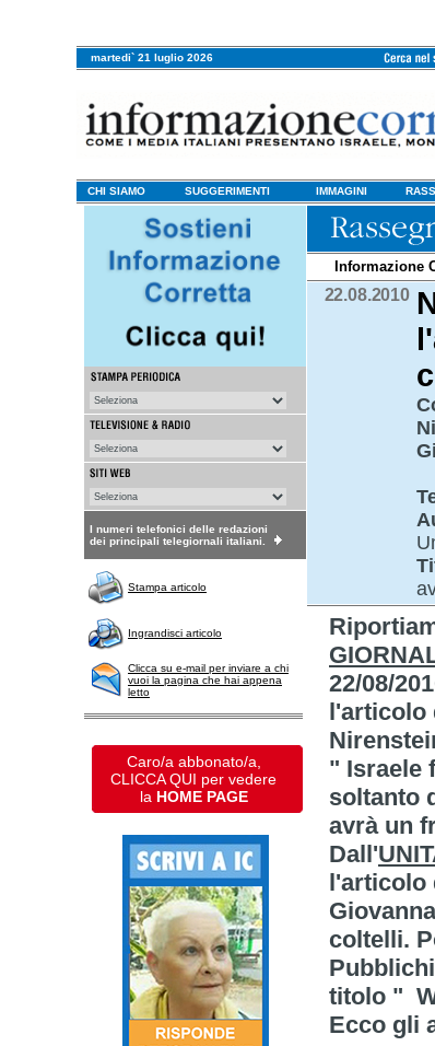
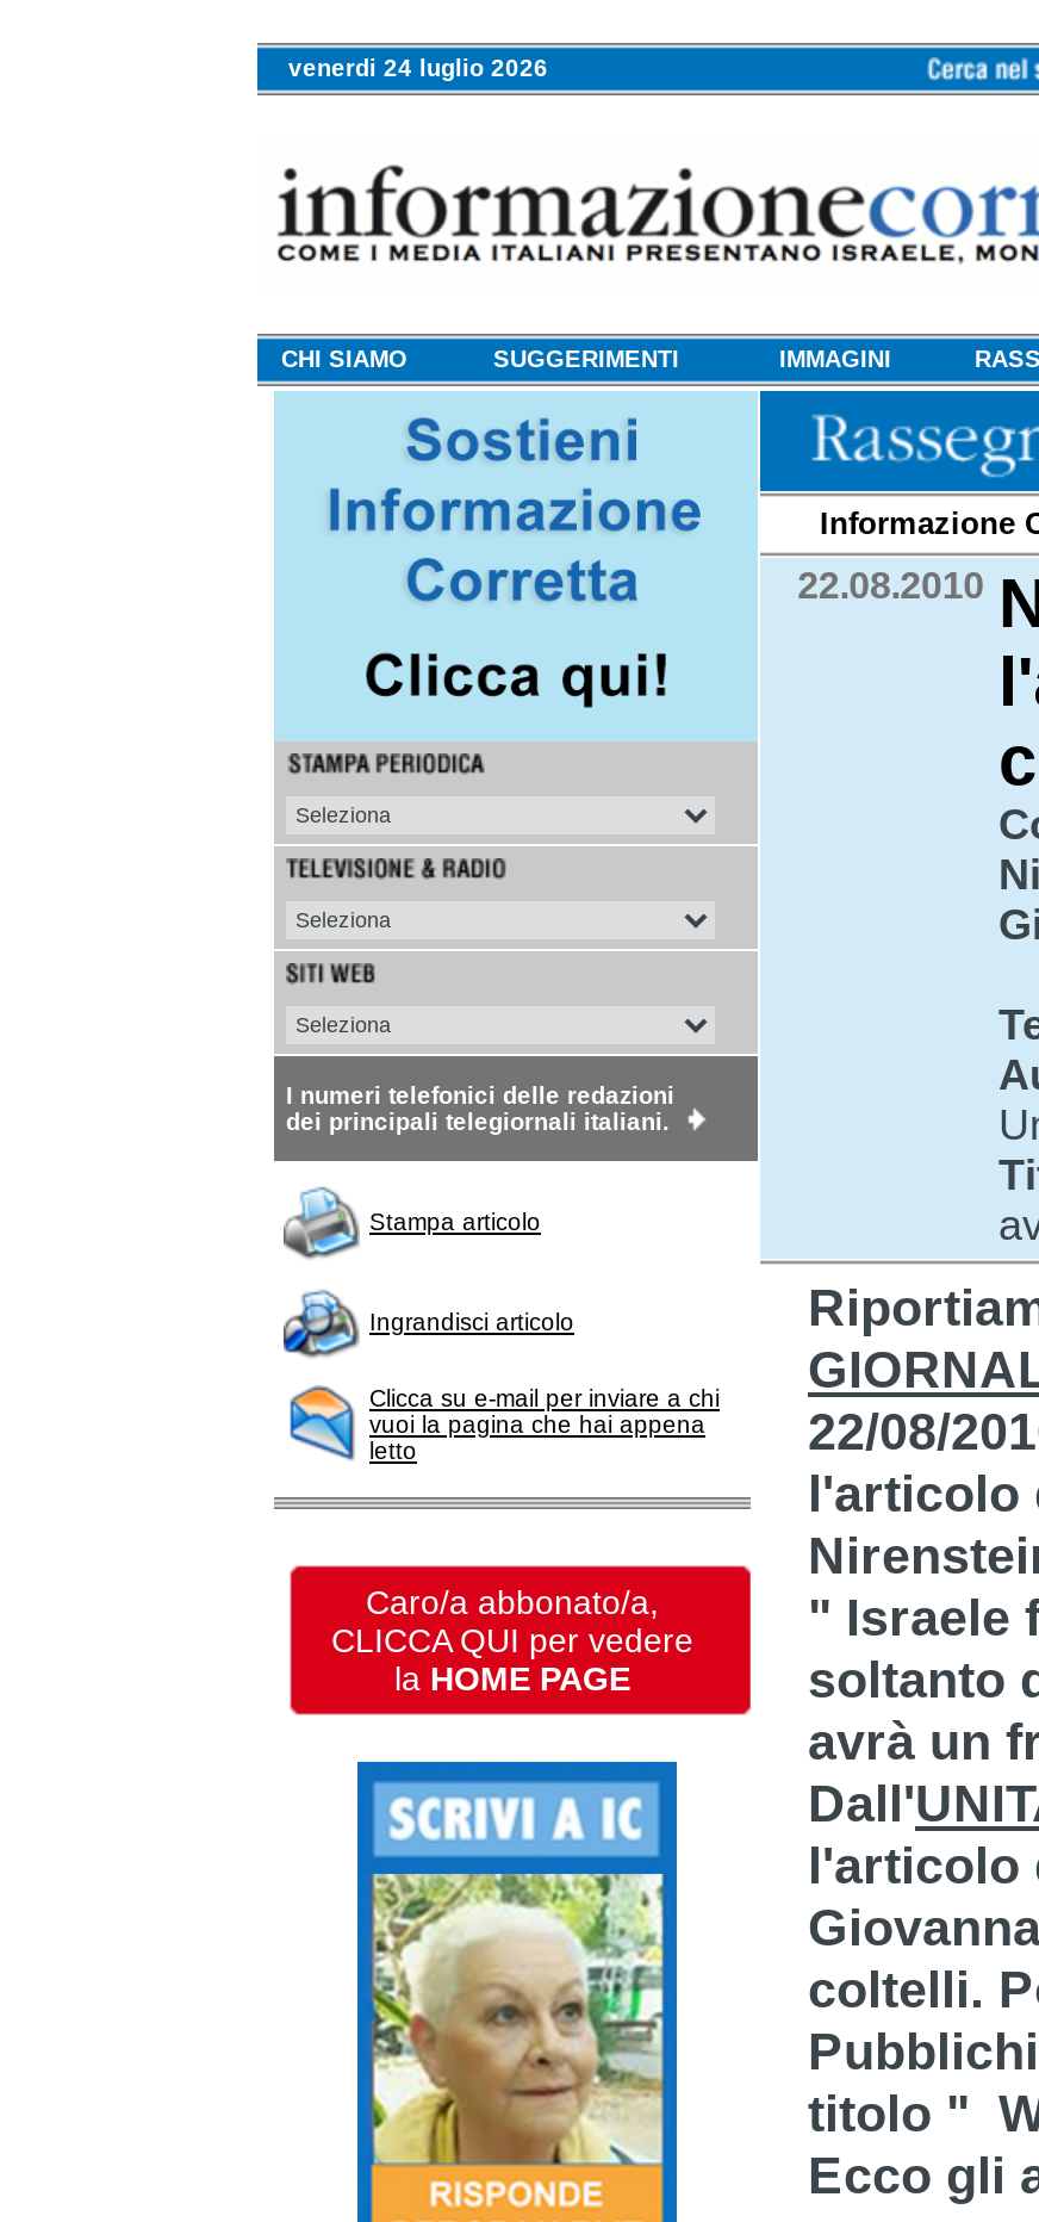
[91,51,213,63] martedi` 21 luglio 2026 -> [288,55,548,81] venerdi 24 luglio 2026

